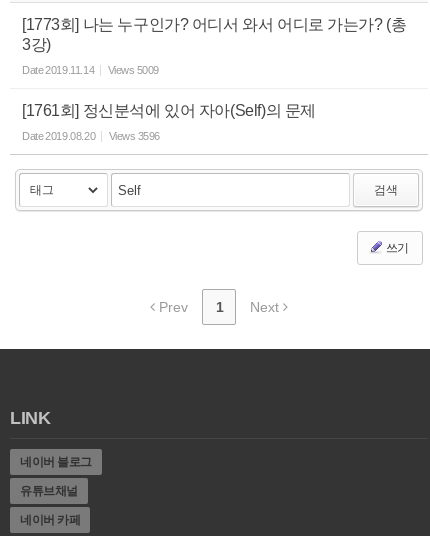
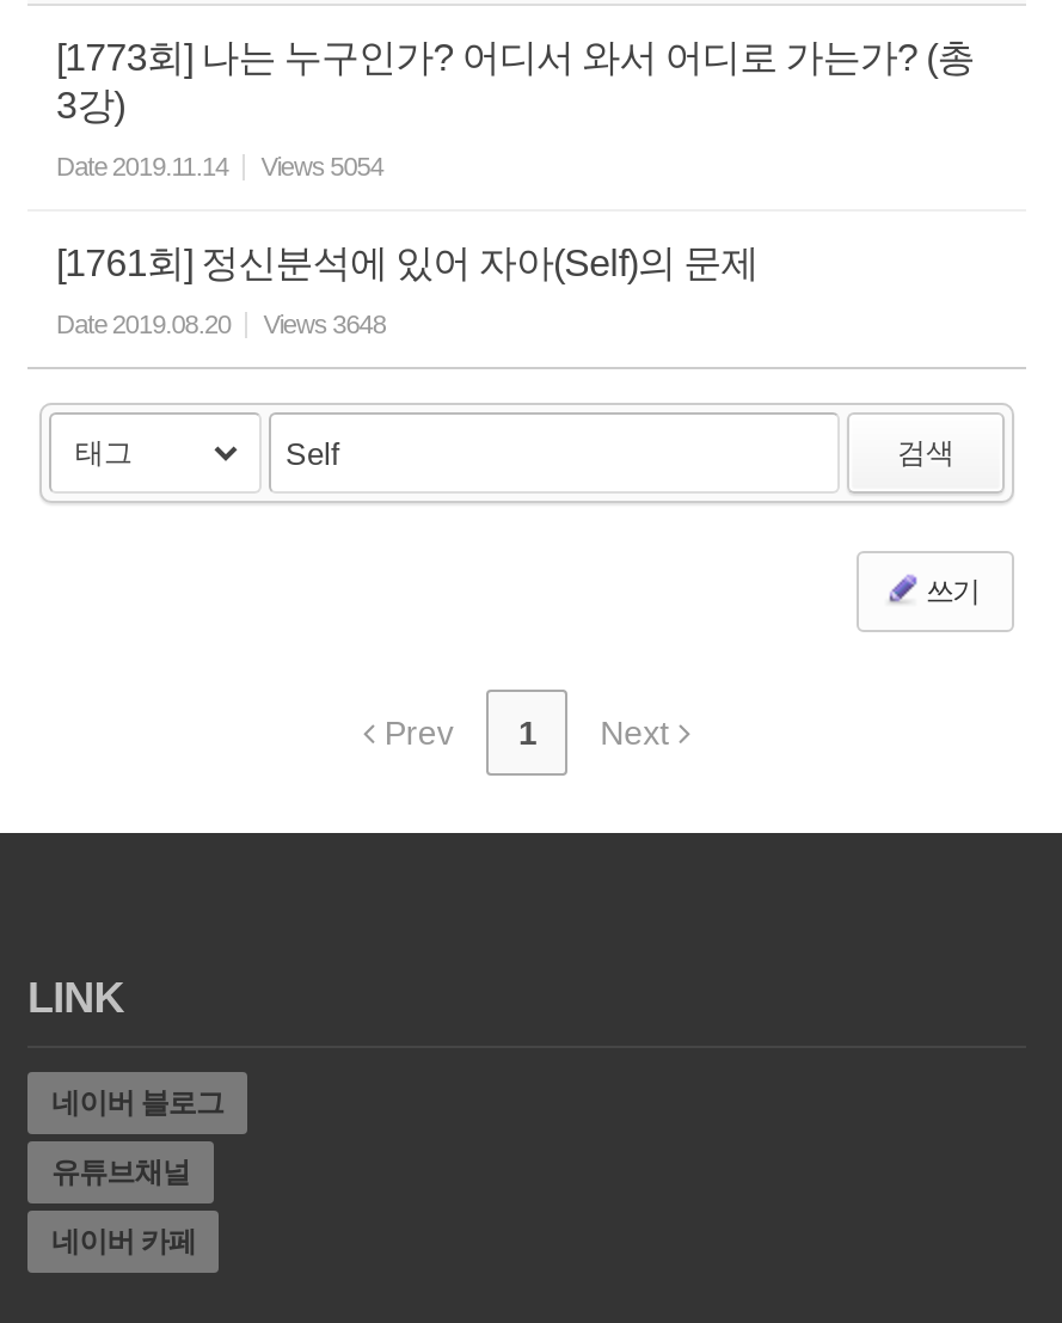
[22,64,159,76] Date 2019.11.14 Views 5009 -> [56,152,383,180] Date 2019.11.14 Views 5054
[22,130,160,142] Date 2019.08.20 Views 3596 -> [56,310,386,338] Date 2019.08.20 Views 3648

